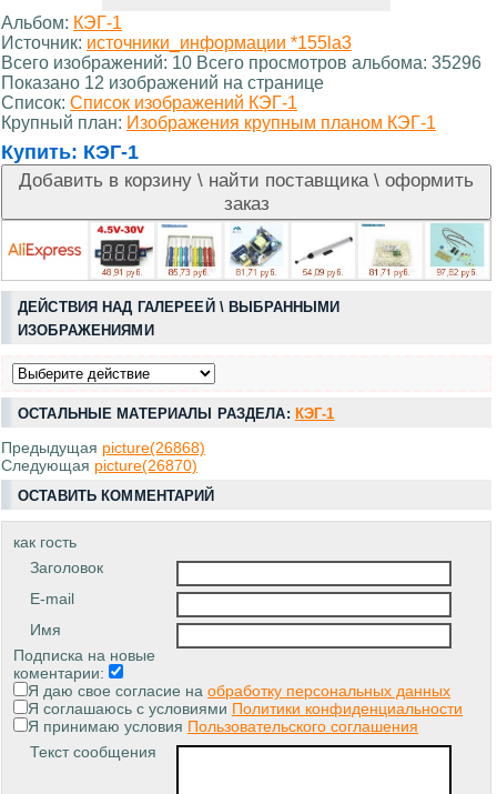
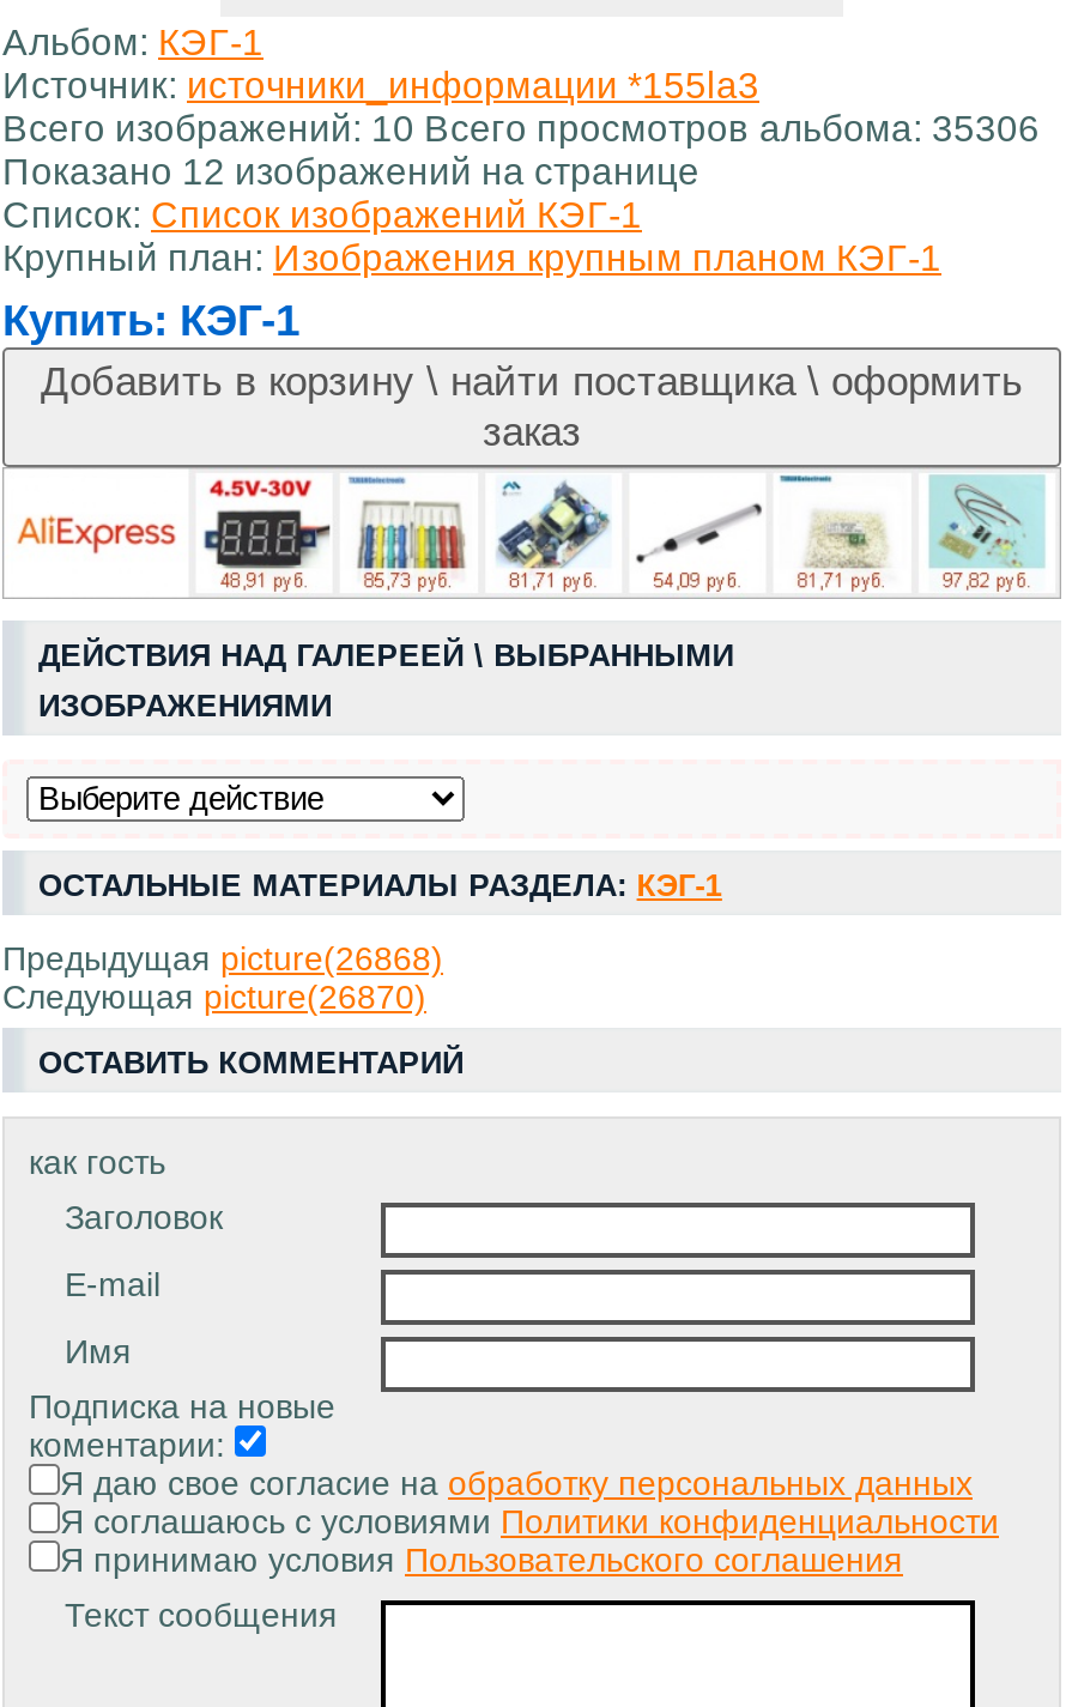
[1,53,481,72] Всего изображений: 10 Всего просмотров альбома: 35296 -> [2,108,1040,149] Всего изображений: 10 Всего просмотров альбома: 35306

